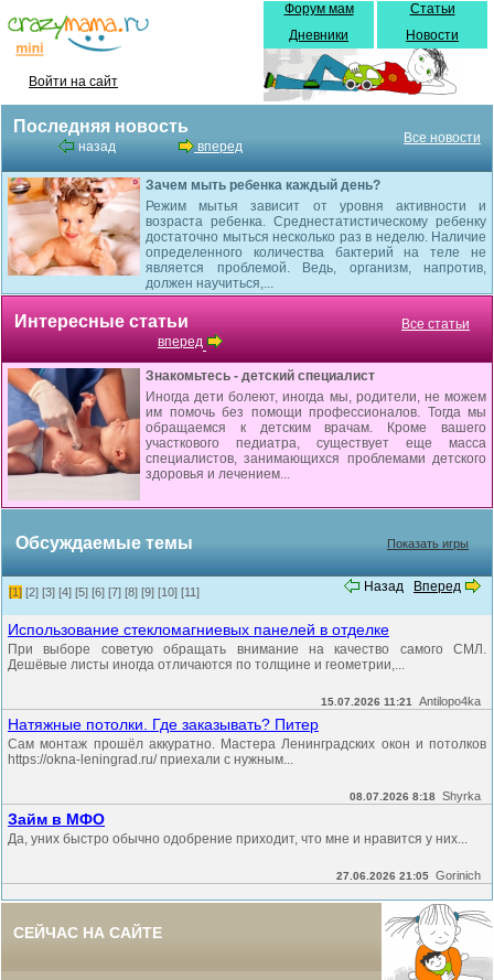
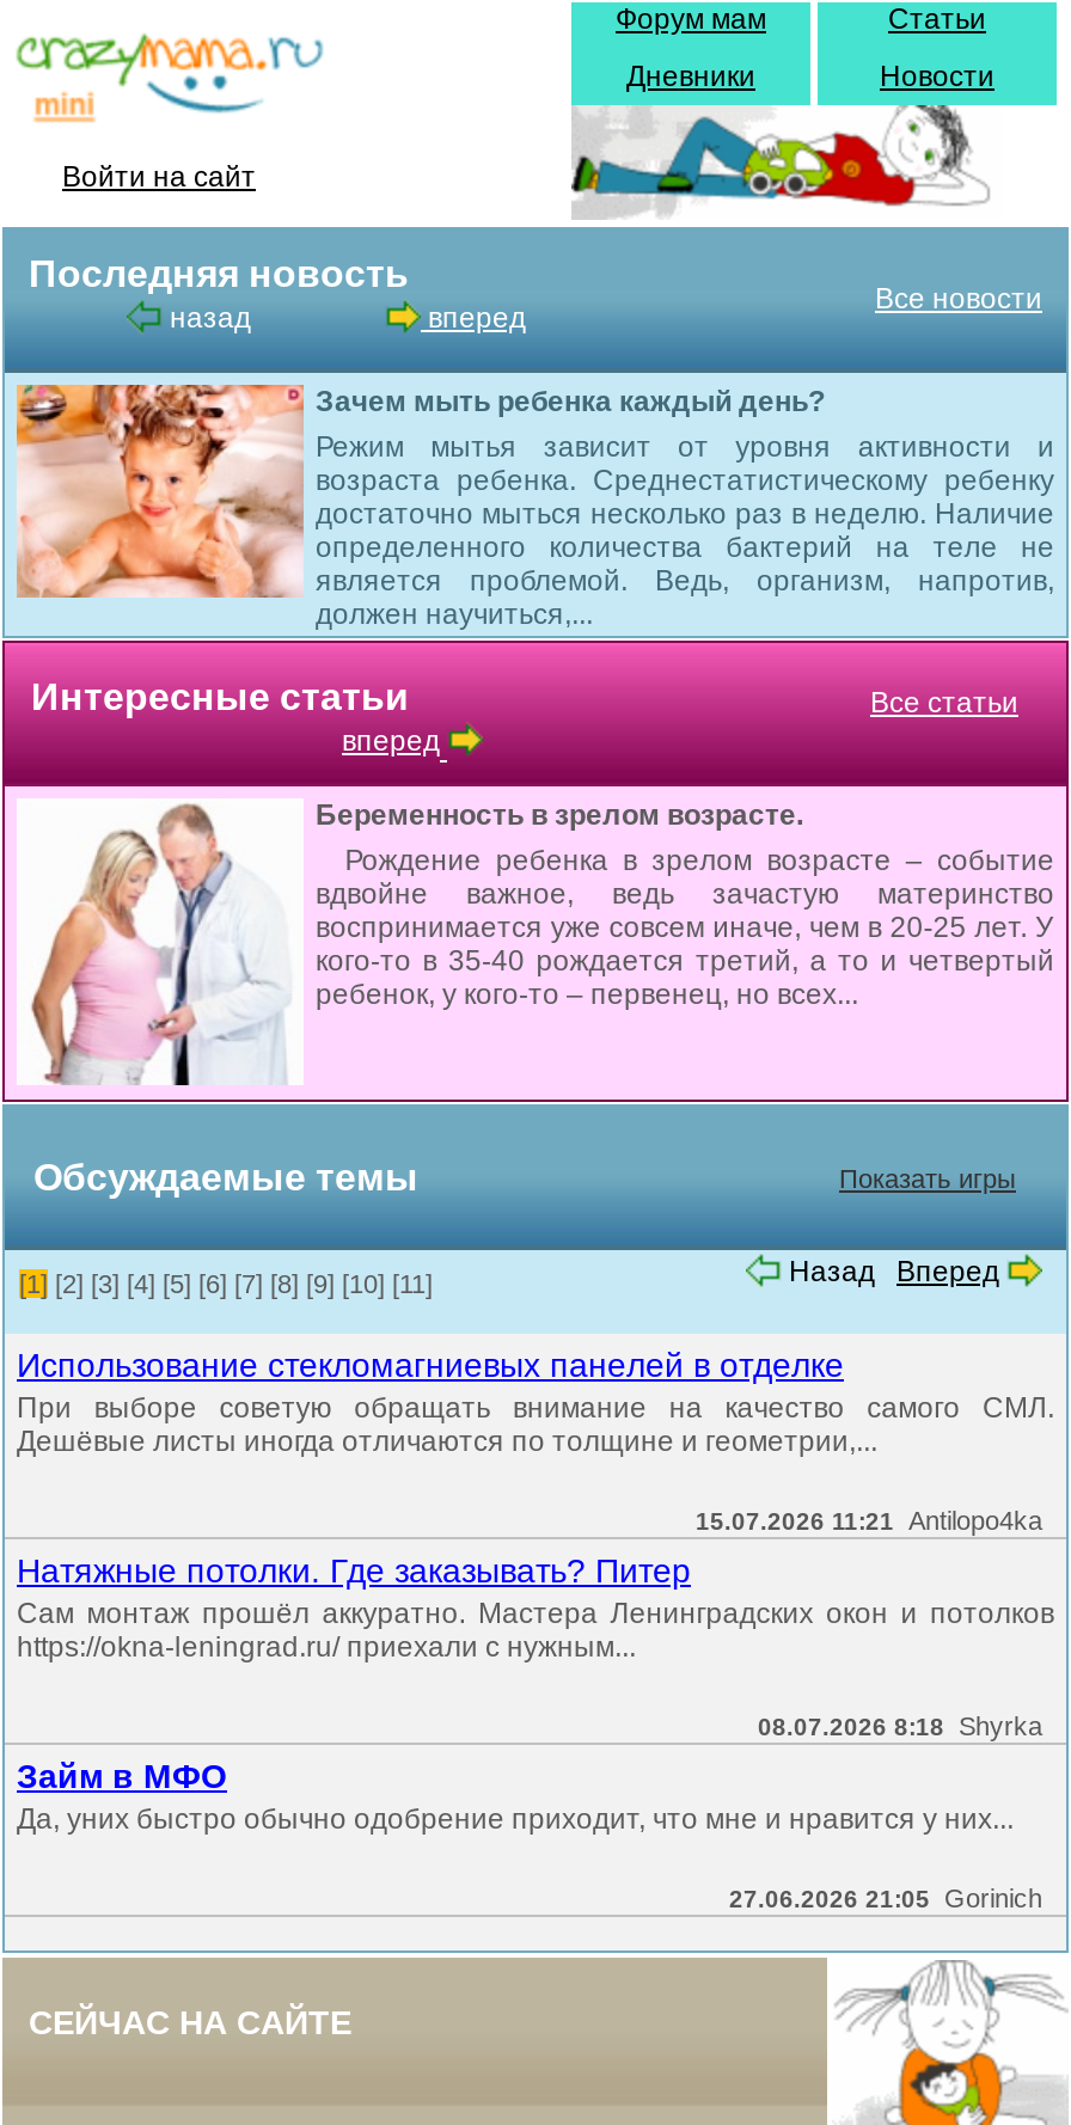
[7,367,486,500] [image] | Знакомьтесь - детский специалист | Иногда дети болеют, иногда мы, родители, не можем | им помочь без помощи профессионалов. Тогда мы | обращаемся к детским врачам. Кроме вашего | участкового педиатра, существует еще масса | специалистов, занимающихся проблемами детского | здоровья и лечением... -> [17,798,1054,1088] [image] | Беременность в зрелом возрасте. | Рождение ребенка в зрелом возрасте – событие | вдвойне важное, ведь зачастую материнство | воспринимается уже совсем иначе, чем в 20-25 лет. У | кого-то в 35-40 рождается третий, а то и четвертый | ребенок, у кого-то – первенец, но всех...

